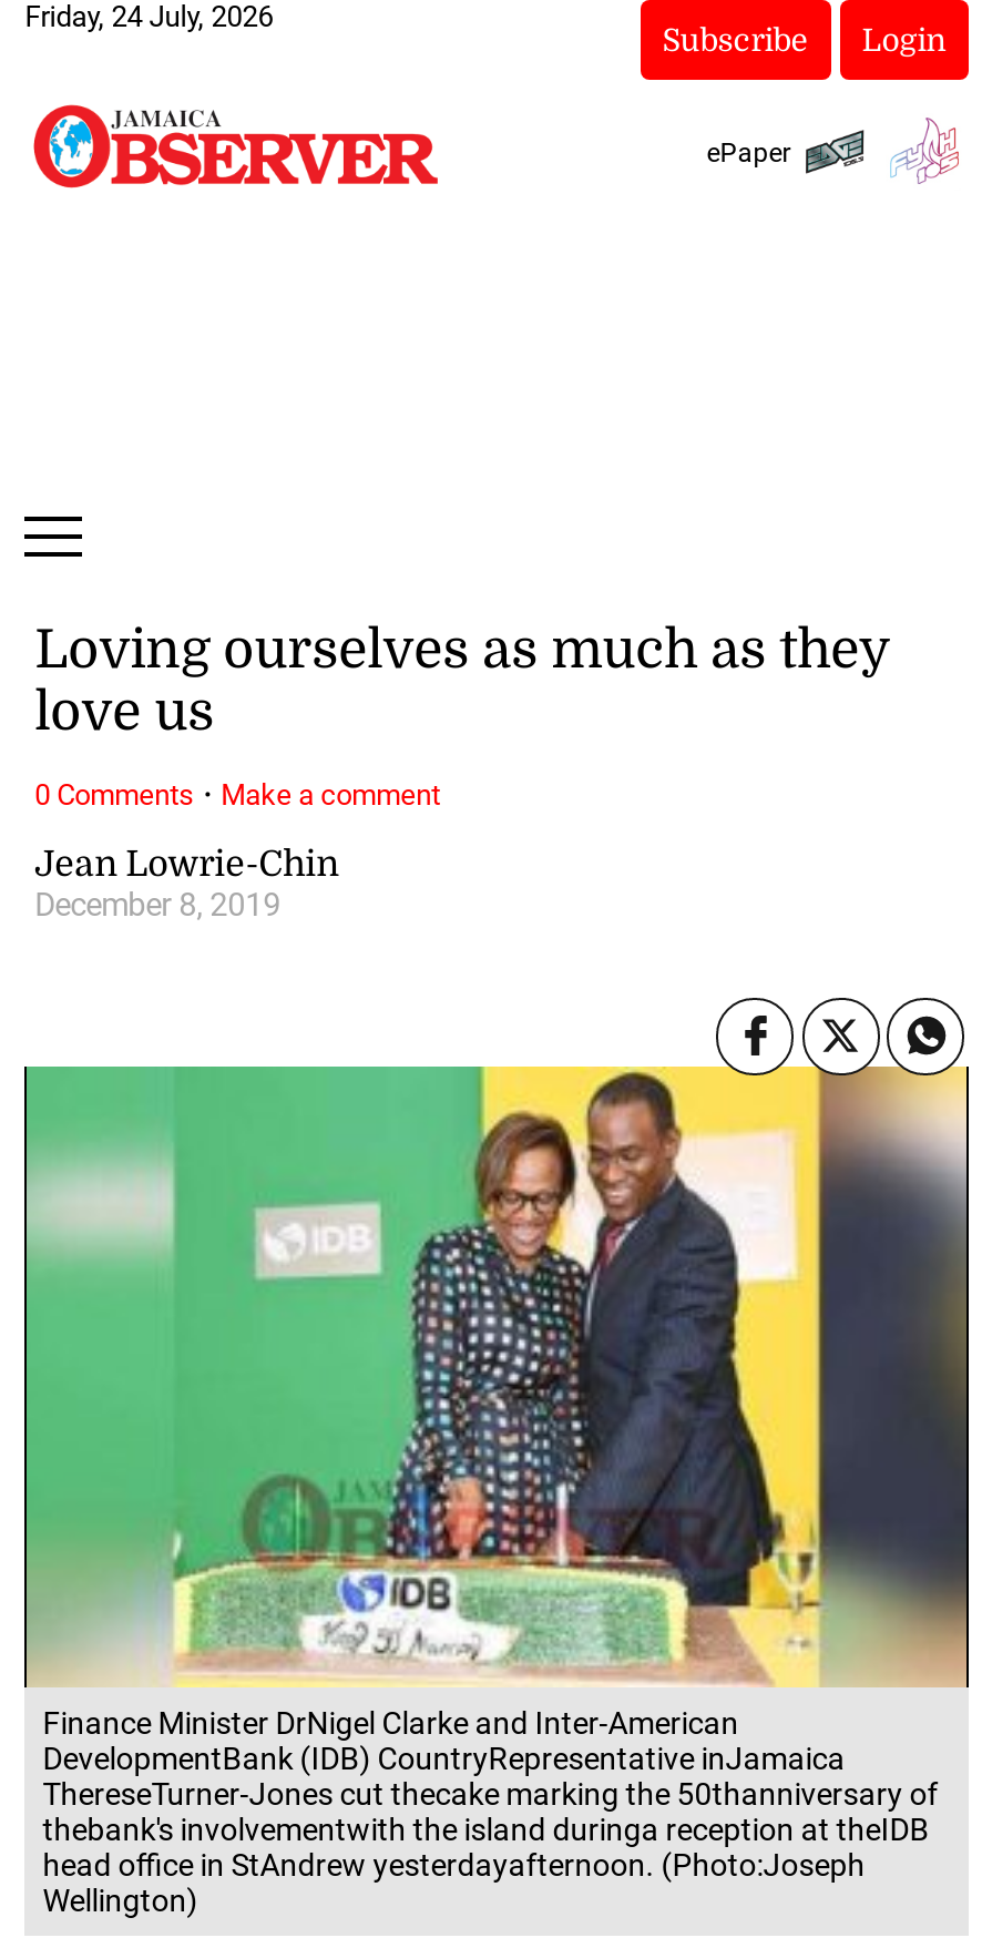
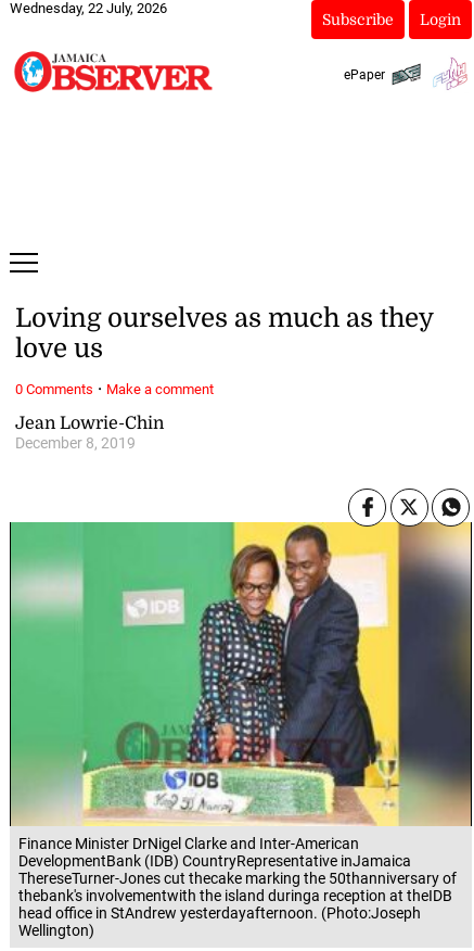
[25,0,273,33] Friday, 24 July, 2026 -> [10,0,167,16] Wednesday, 22 July, 2026

